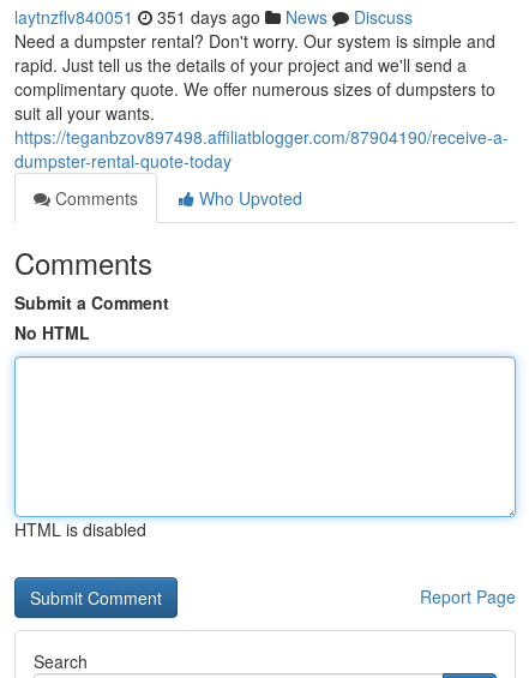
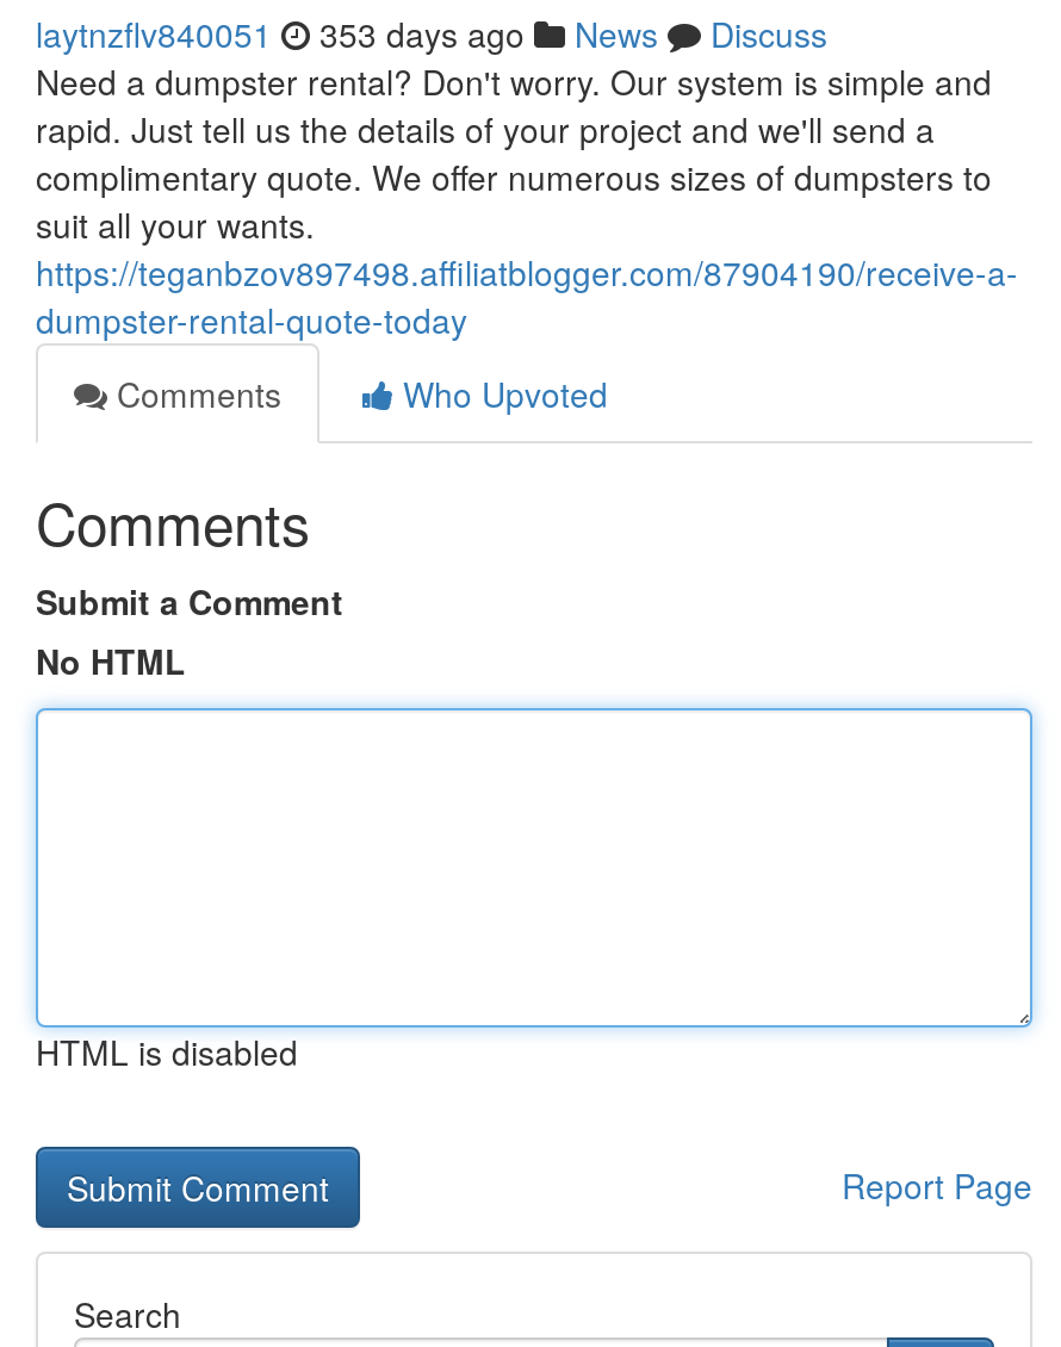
[14,5,413,29] laytnzflv840051 351 days ago News Discuss -> [36,10,827,57] laytnzflv840051 353 days ago News Discuss

